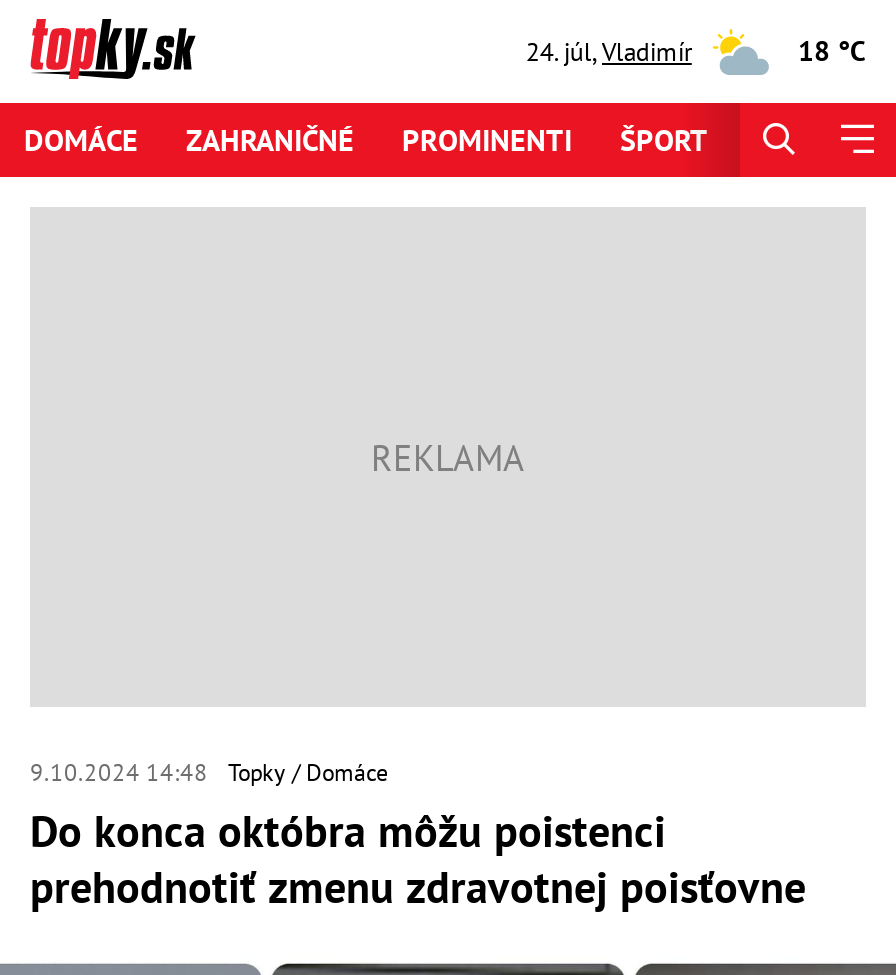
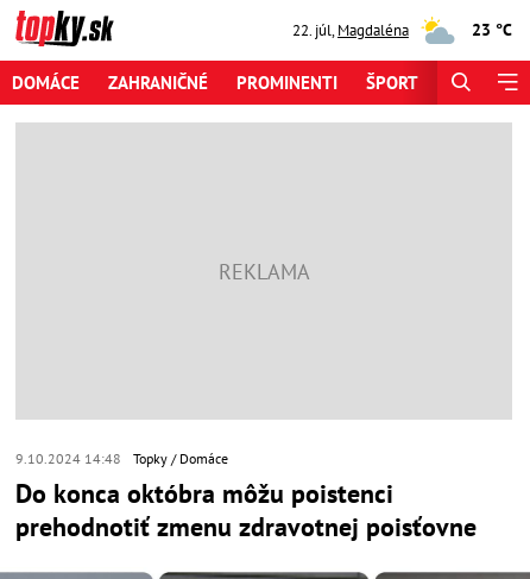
[526,34,692,68] 24. júl, Vladimír -> [292,20,409,40] 22. júl, Magdaléna
[798,33,866,69] 18 °C -> [472,19,512,40] 23 °C

